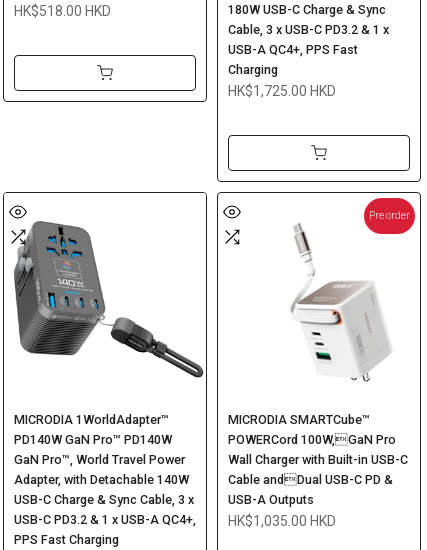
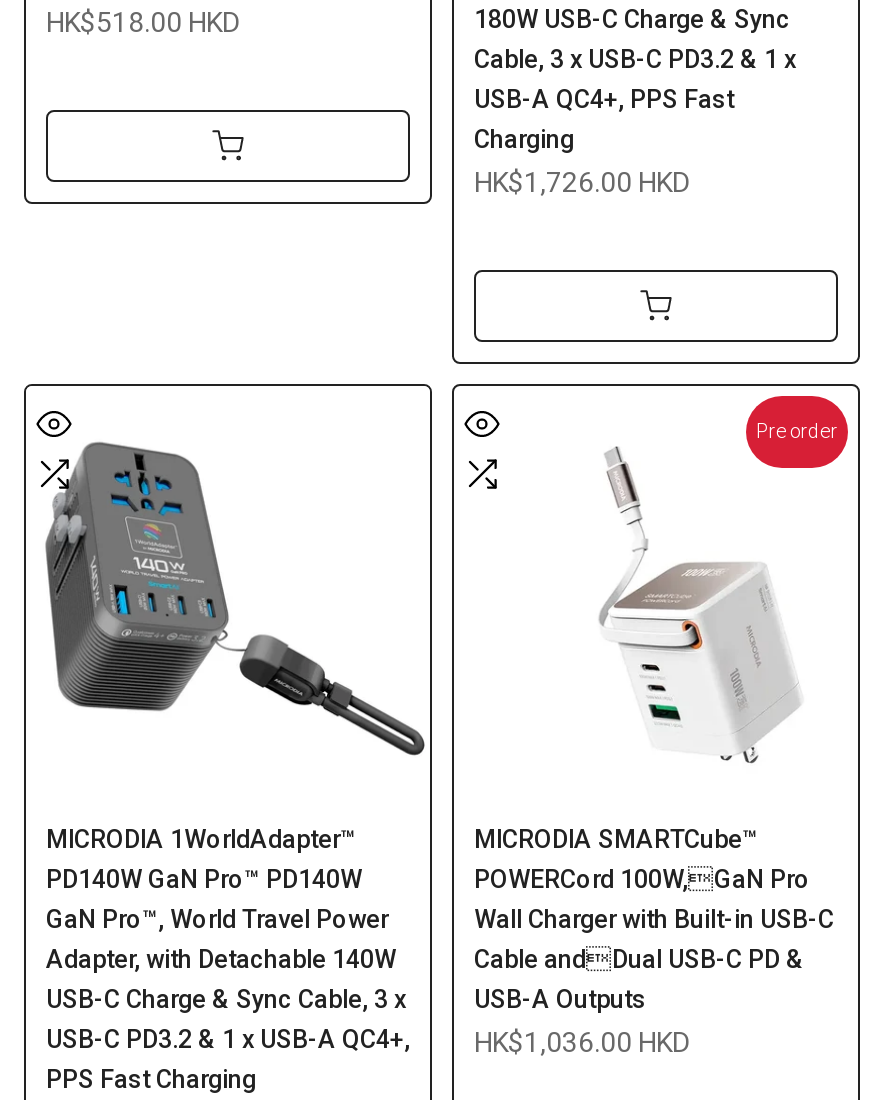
[228,83,336,99] HK$1,725.00 HKD -> [474,166,690,198] HK$1,726.00 HKD
[228,513,336,529] HK$1,035.00 HKD -> [474,1026,690,1058] HK$1,036.00 HKD

